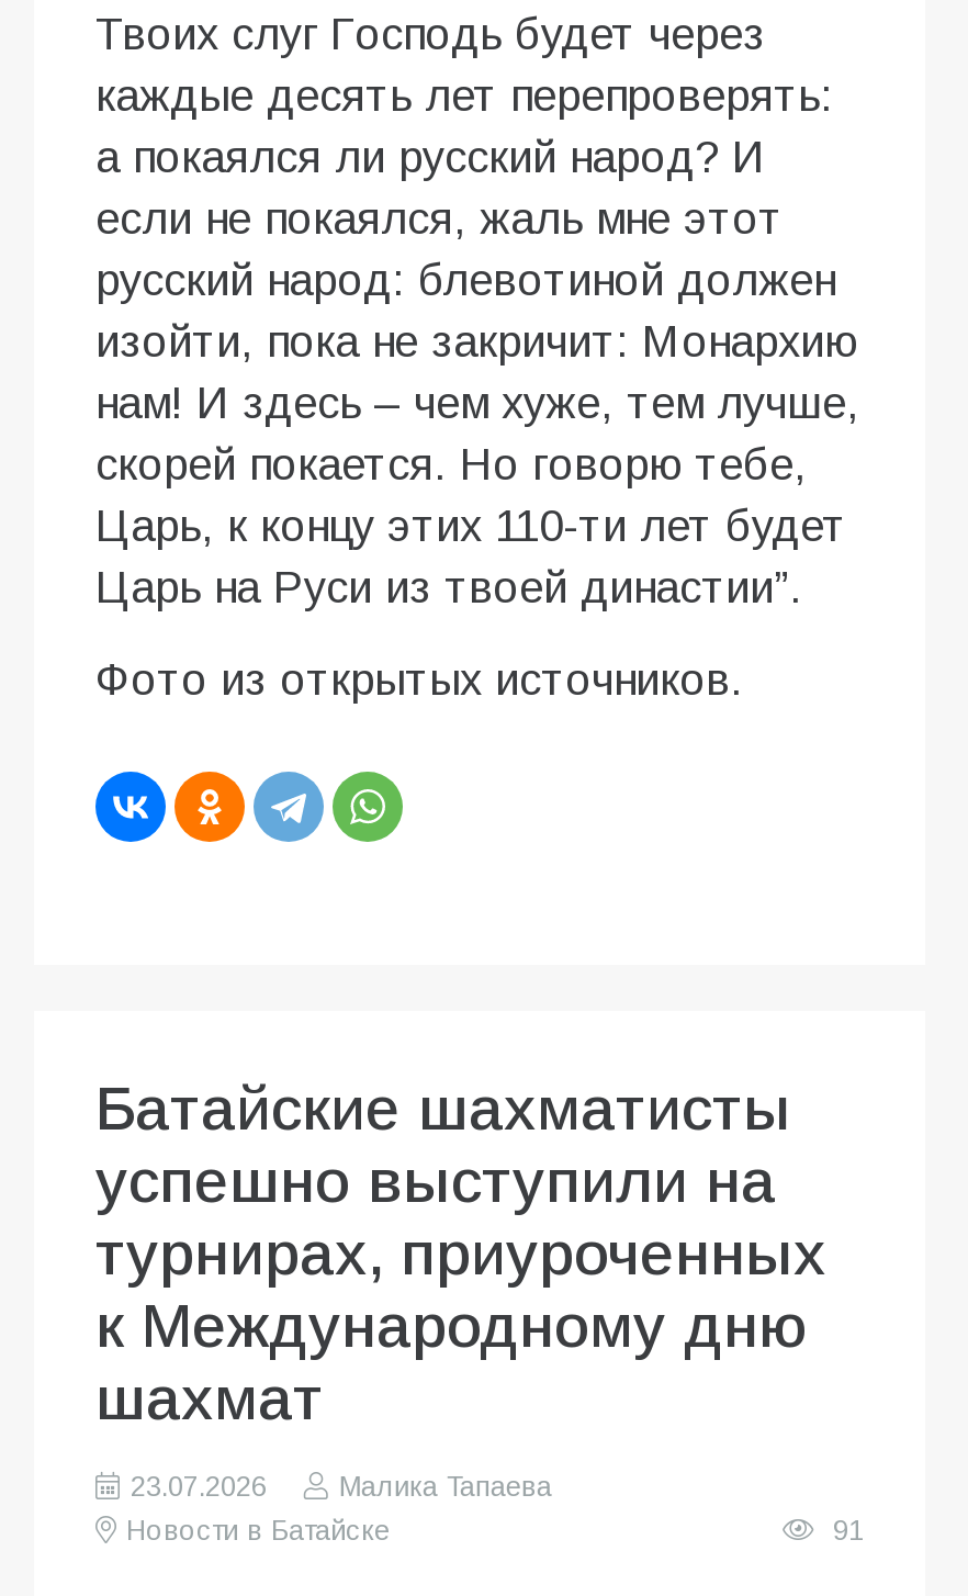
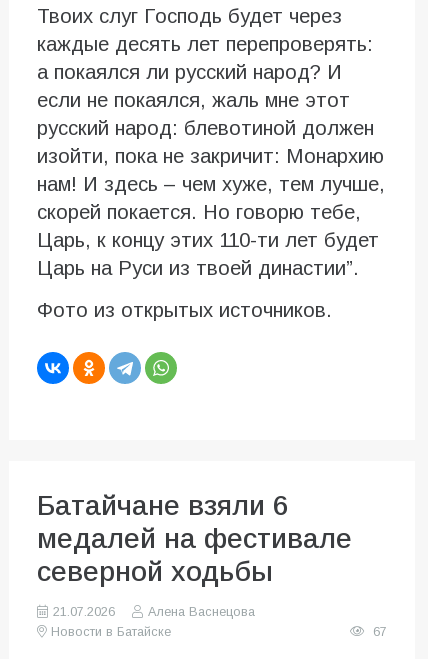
[95,1074,826,1432] Батайские шахматисты | успешно выступили на | турнирах, приуроченных | к Международному дню | шахмат -> [37,490,352,587] Батайчане взяли 6 | медалей на фестивале | северной ходьбы
[131,1472,552,1502] 23.07.2026 | Малика Тапаева -> [53,605,255,619] 21.07.2026 | Алена Васнецова
[824,1516,864,1546] 91 -> [369,625,387,639] 67

